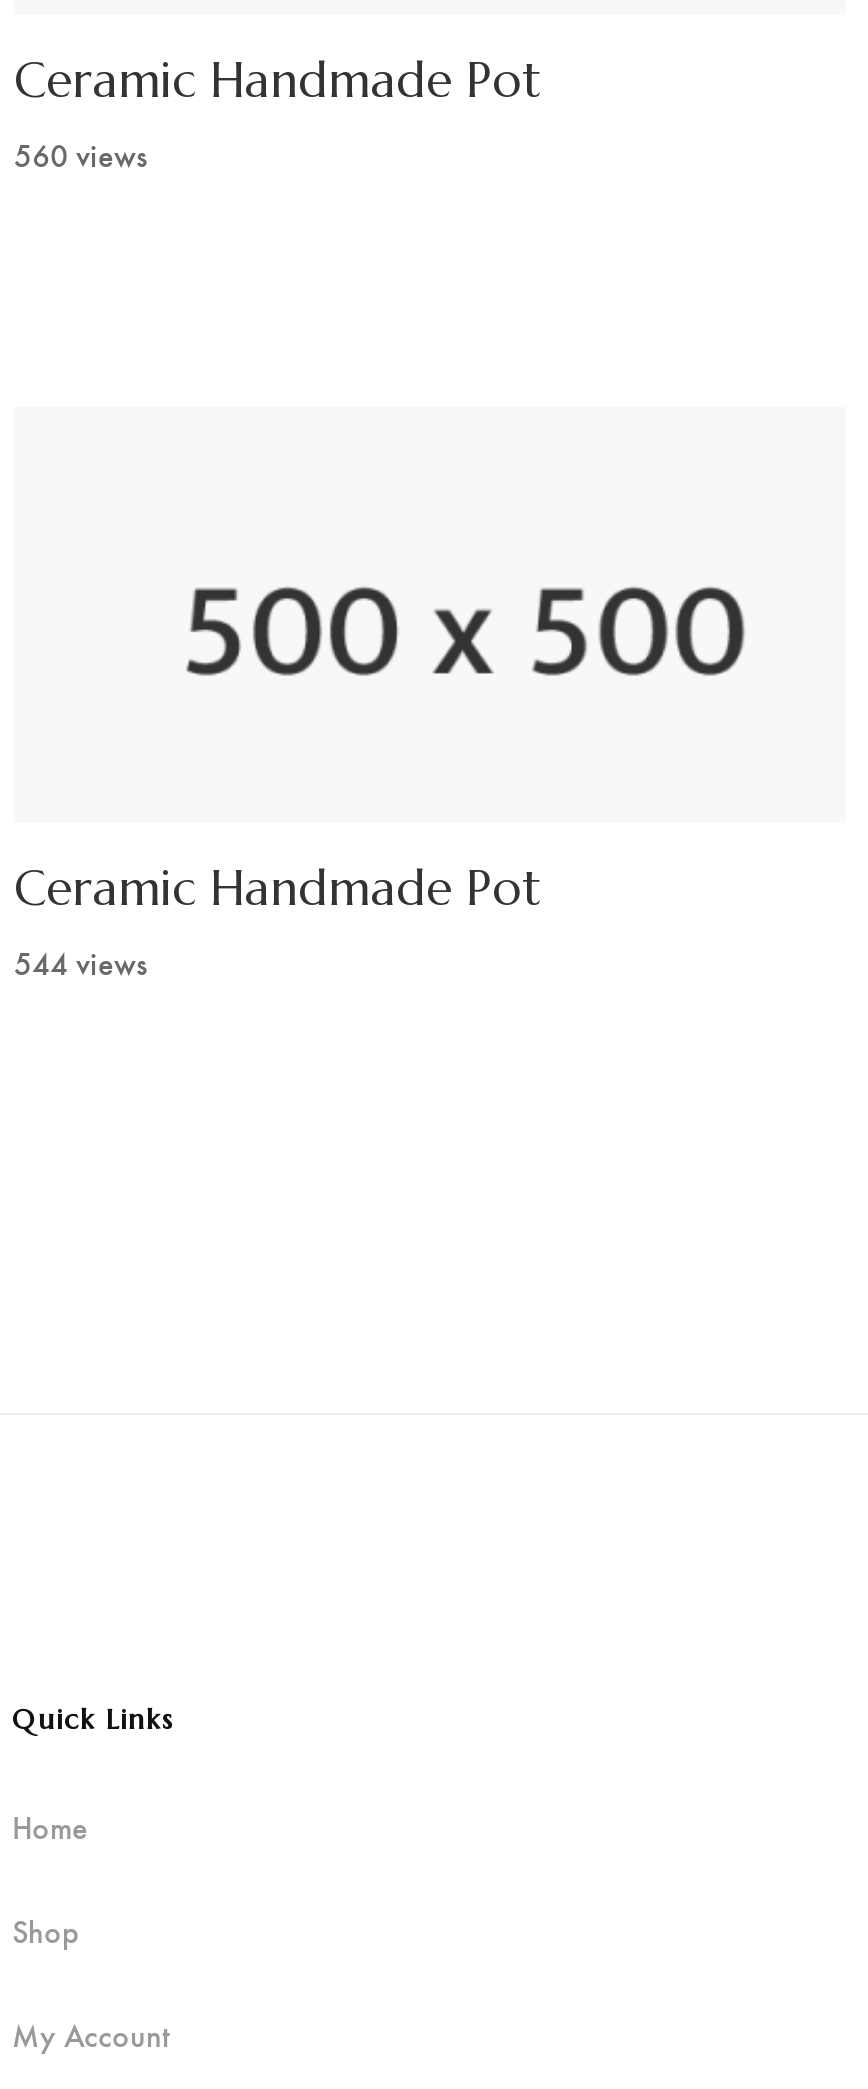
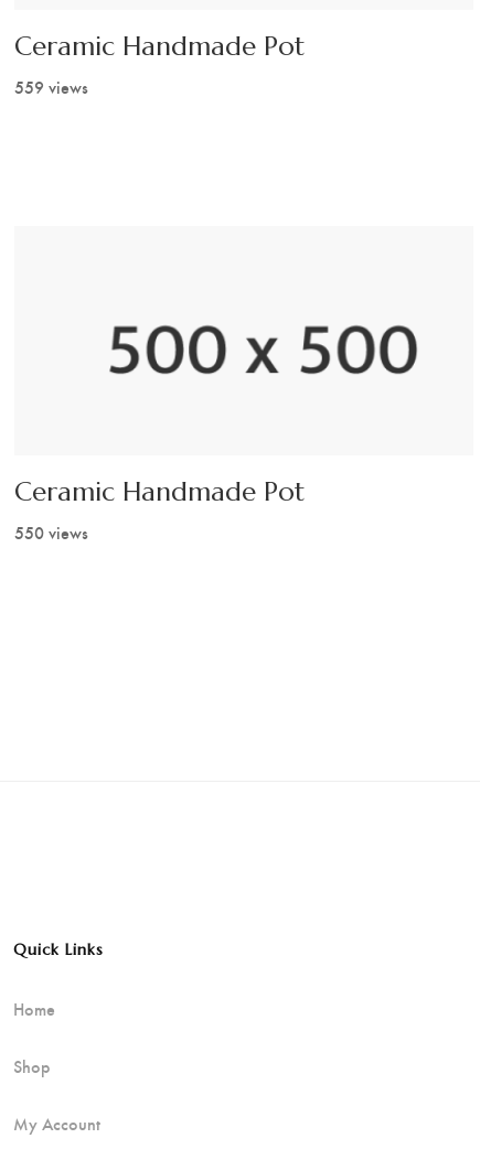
[14,133,148,175] 560 views -> [14,75,88,98] 559 views
[14,941,148,983] 544 views -> [14,520,88,544] 550 views

